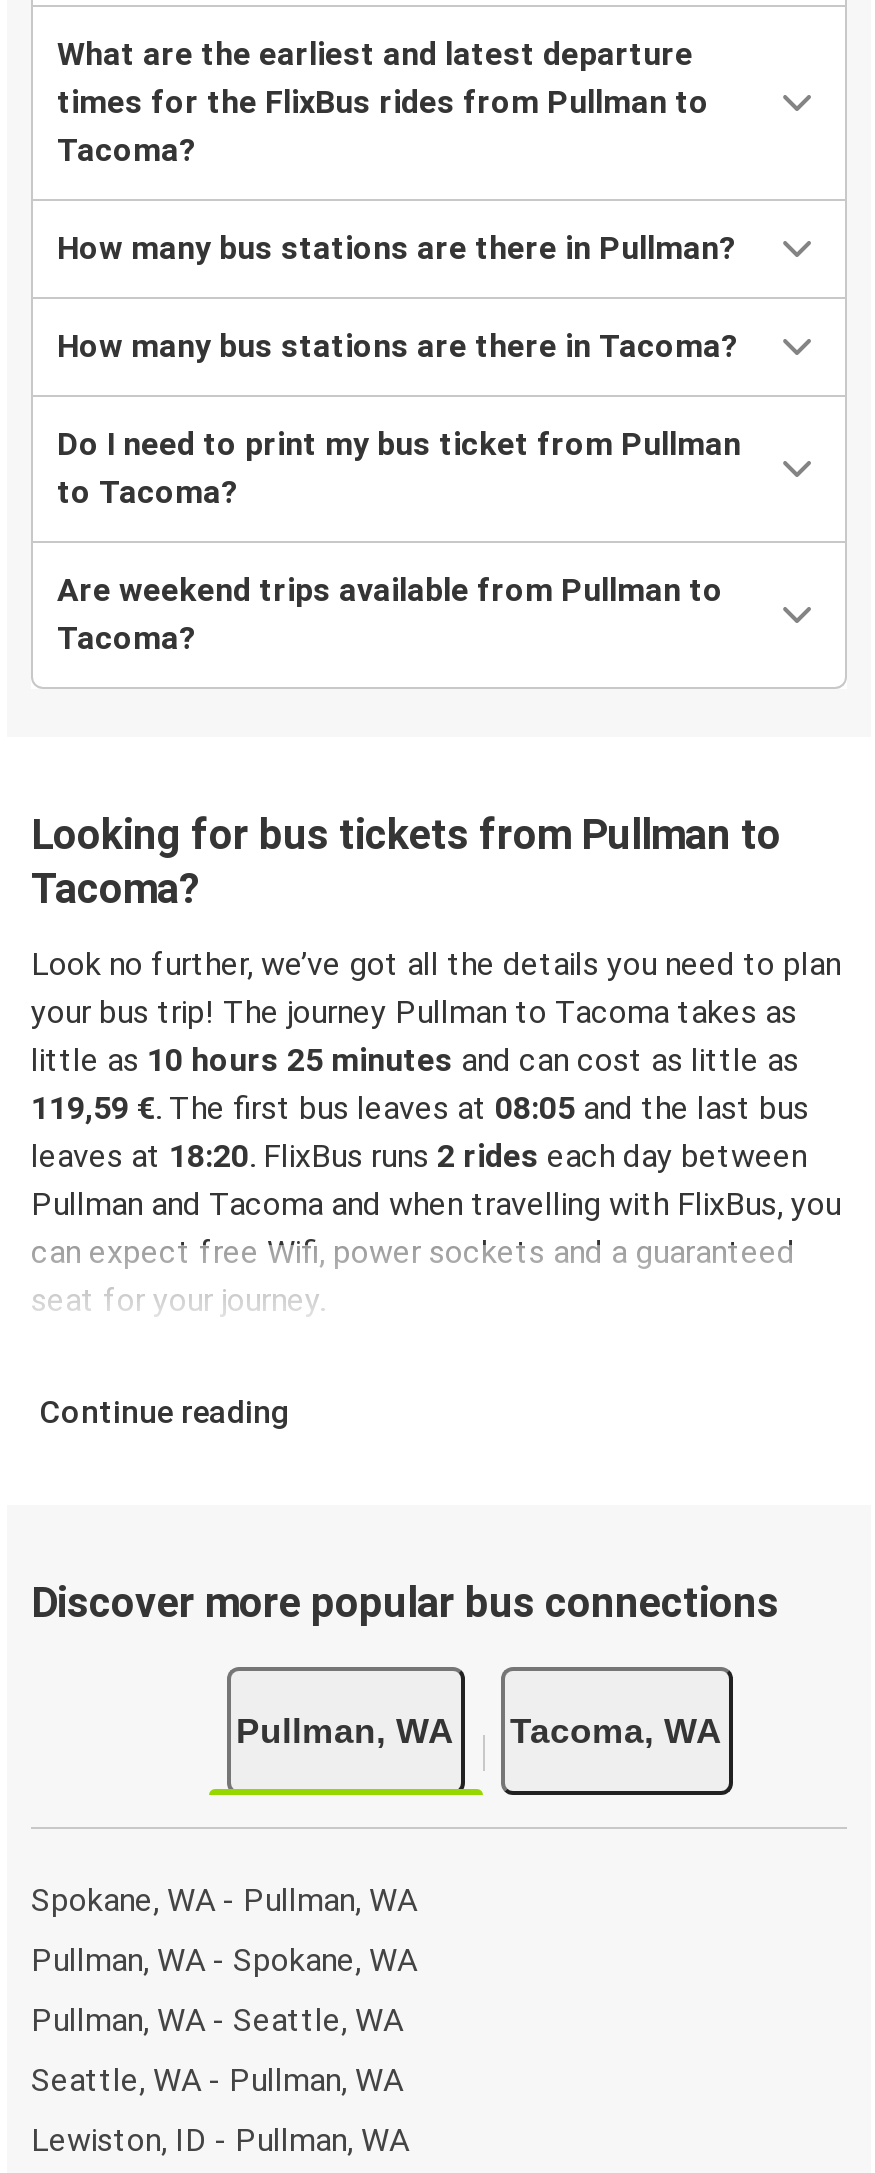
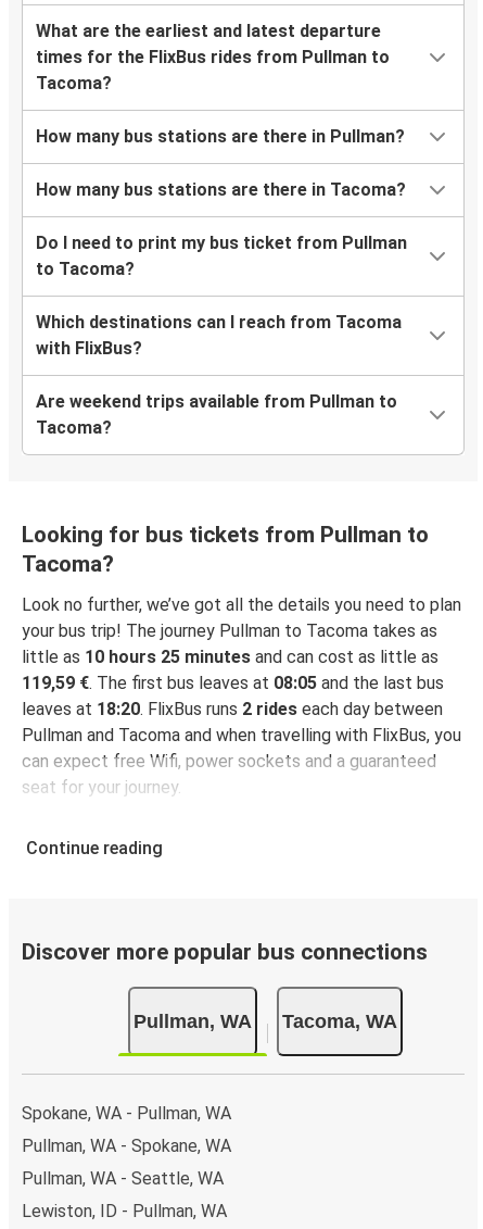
none -> [36,312,402,359] Which destinations can I reach from Tacoma | with FlixBus?
moved [31,572,841,2038] -> [22,392,461,1188]: Are weekend trips available from Pullman to | Tacoma? | Looking for bus tickets from Pullman to | ... | Pullman, WA - Spokane, WA | Pullman, WA - Seattle, WA
[31,2060,403,2098] Seattle, WA - Pullman, WA -> none

